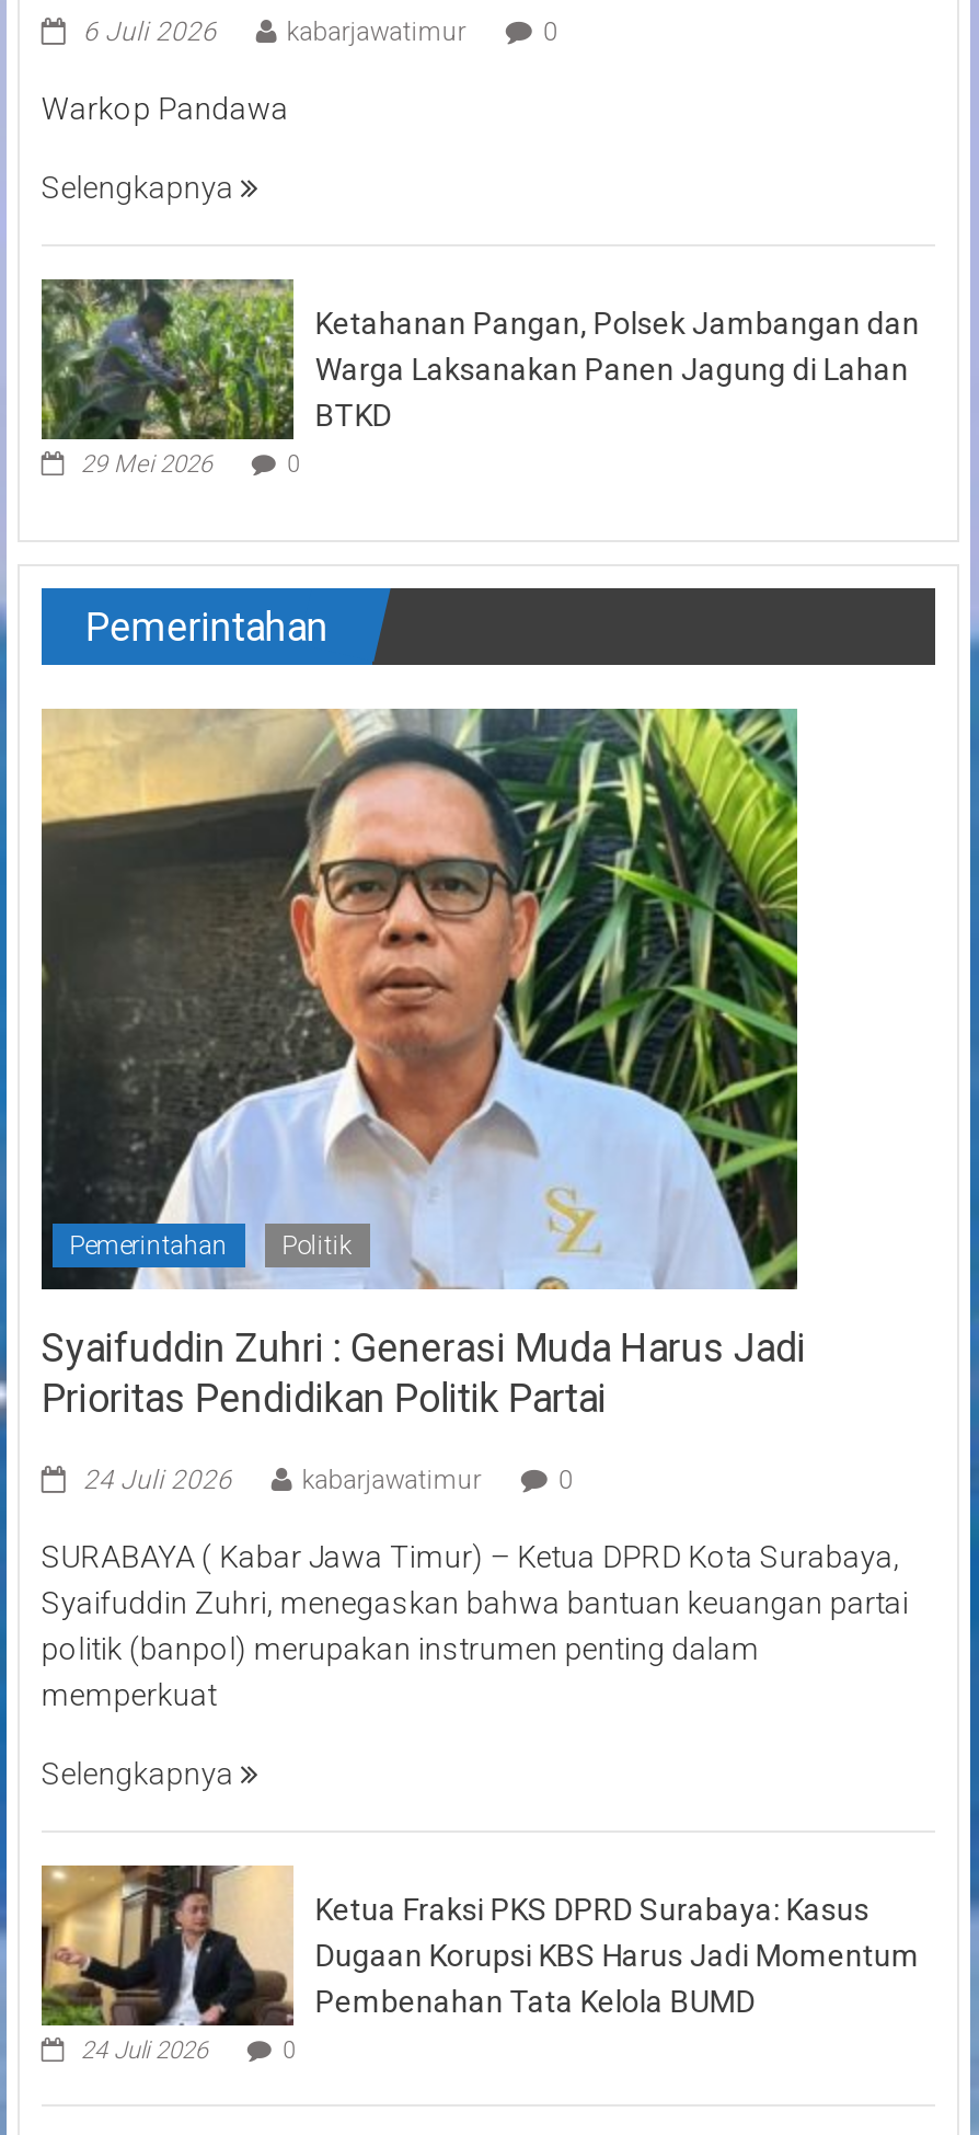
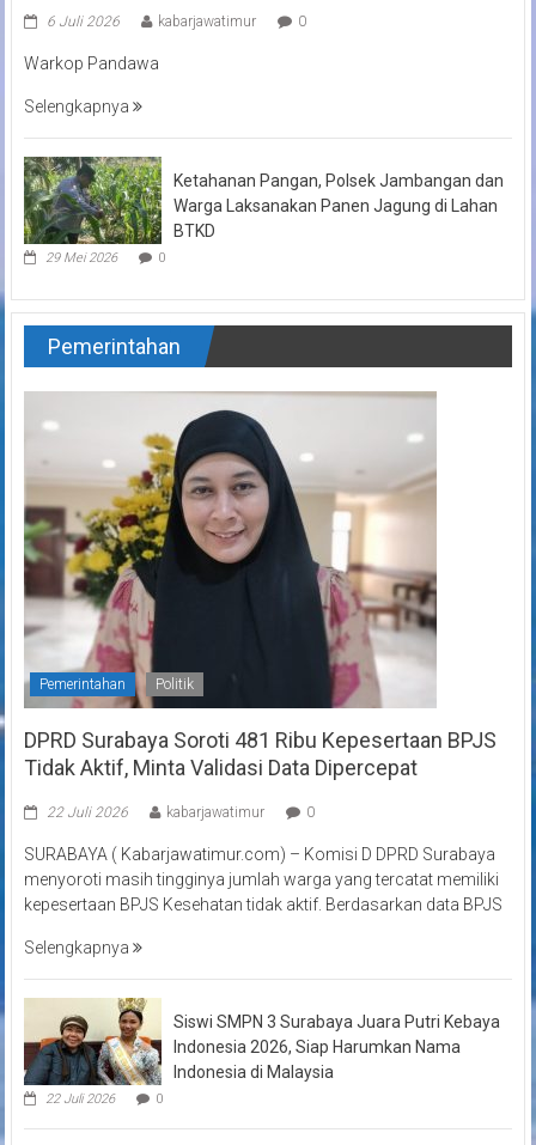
[39,707,806,1420] [image] | Syaifuddin Zuhri : Generasi Muda Harus Jadi | Prioritas Pendidikan Politik Partai -> [23,391,496,780] [image] | DPRD Surabaya Soroti 481 Ribu Kepesertaan BPJS | Tidak Aktif, Minta Validasi Data Dipercepat
[83,1464,232,1494] 24 Juli 2026 -> [47,804,128,820] 22 Juli 2026
[41,1538,909,1711] SURABAYA ( Kabar Jawa Timur) – Ketua DPRD Kota Surabaya, | Syaifuddin Zuhri, menegaskan bahwa bantuan keuangan partai | politik (banpol) merupakan instrumen penting dalam | memperkuat -> [24,844,502,914] SURABAYA ( Kabarjawatimur.com) – Komisi D DPRD Surabaya | menyoroti masih tingginya jumlah warga yang tercatat memiliki | kepesertaan BPJS Kesehatan tidak aktif. Berdasarkan data BPJS
[39,1863,291,2064] [image] | 24 Juli 2026 -> [23,998,159,1106] [image] | 22 Juli 2026
[315,1891,920,2018] Ketua Fraksi PKS DPRD Surabaya: Kasus | Dugaan Korupsi KBS Harus Jadi Momentum | Pembenahan Tata Kelola BUMD -> [173,1012,500,1081] Siswi SMPN 3 Surabaya Juara Putri Kebaya | Indonesia 2026, Siap Harumkan Nama | Indonesia di Malaysia

